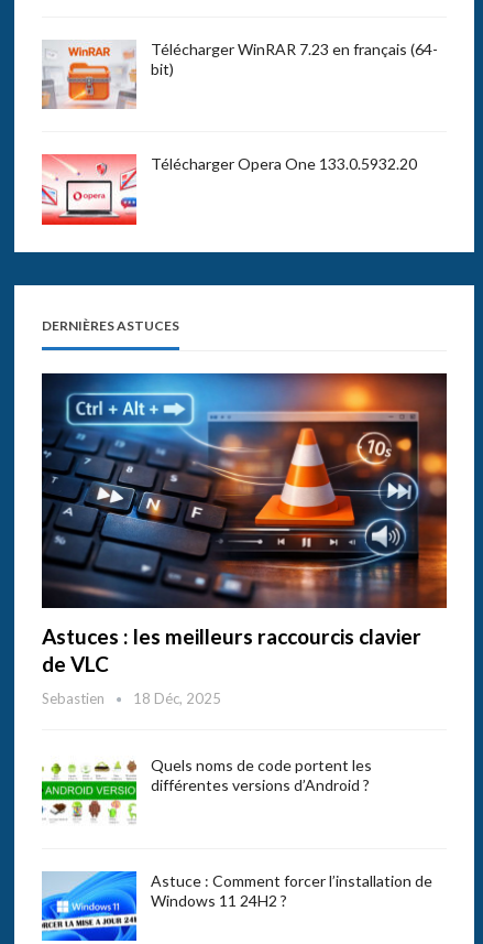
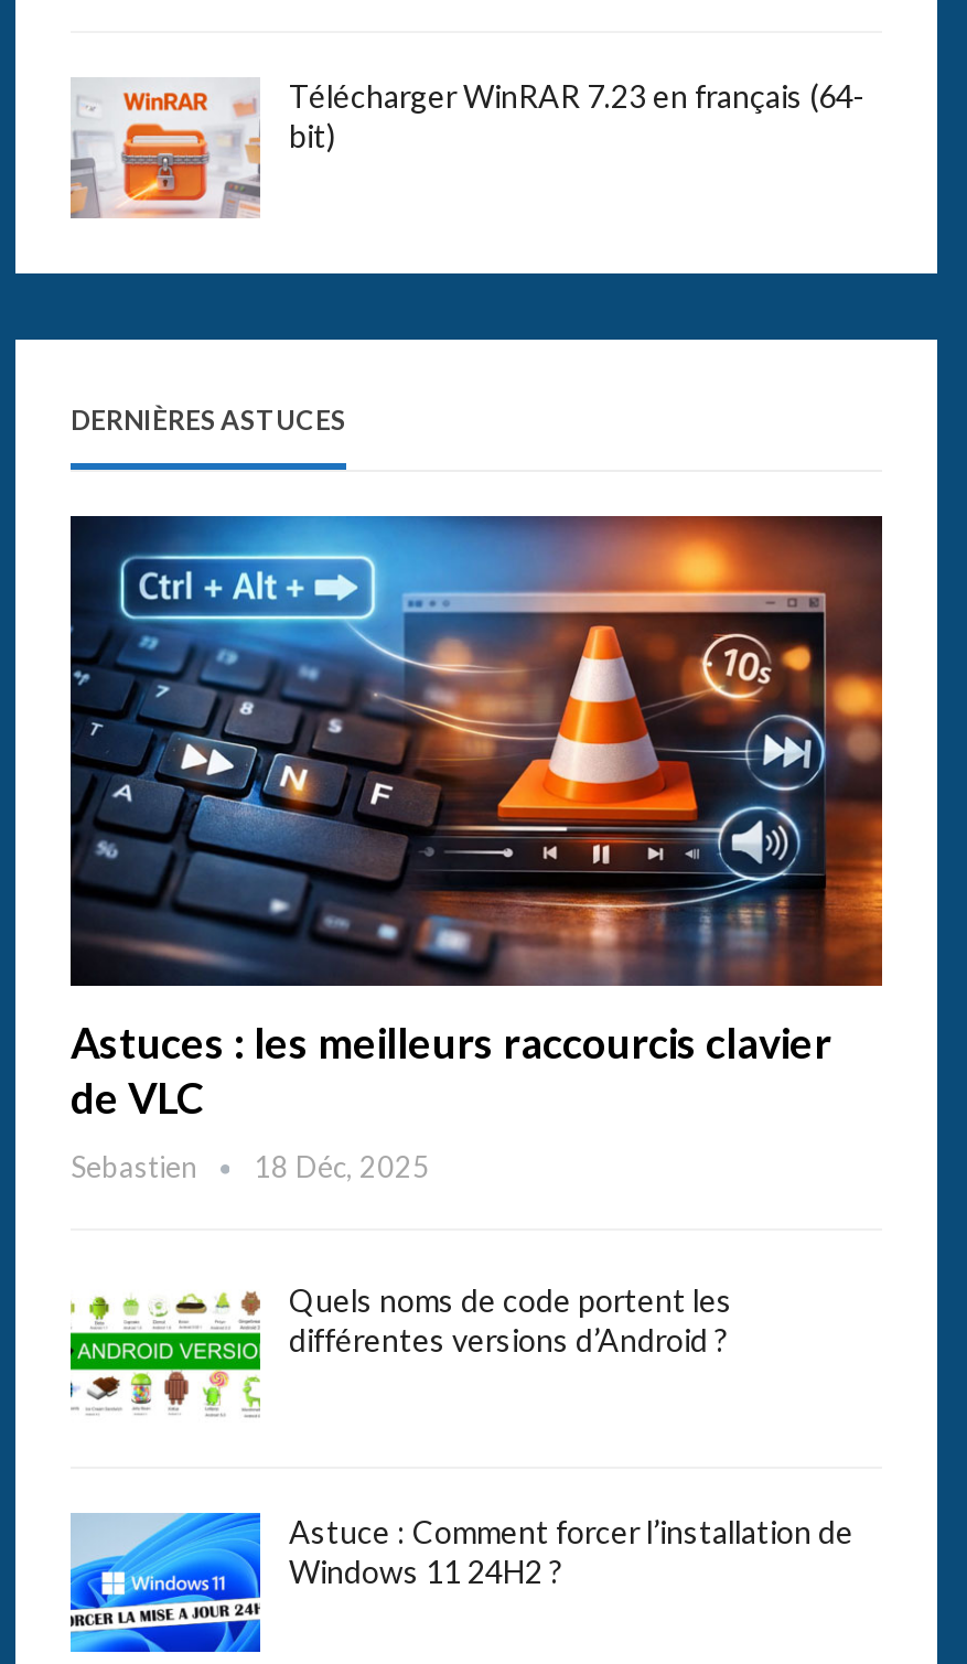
[42,153,417,226] [image] | Télécharger Opera One 133.0.5932.20 -> none

